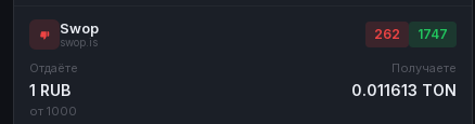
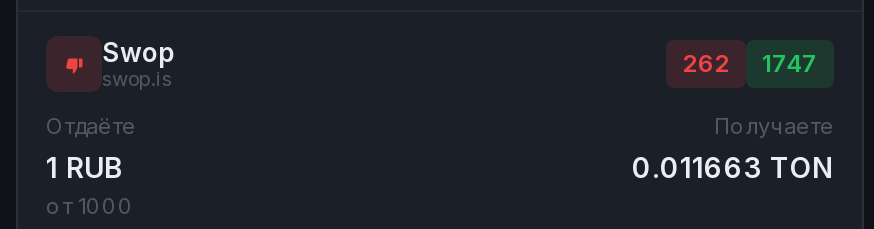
[351,80,457,99] 0.011613 TON -> [632,149,834,183] 0.011663 TON

